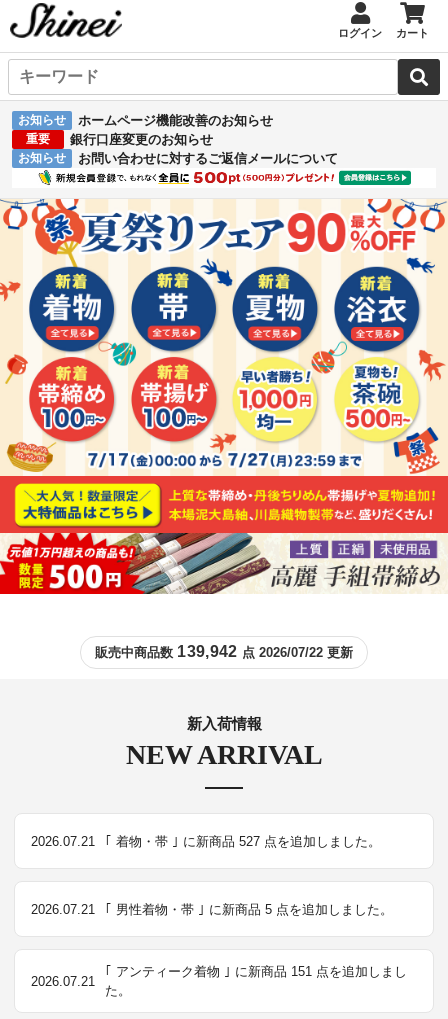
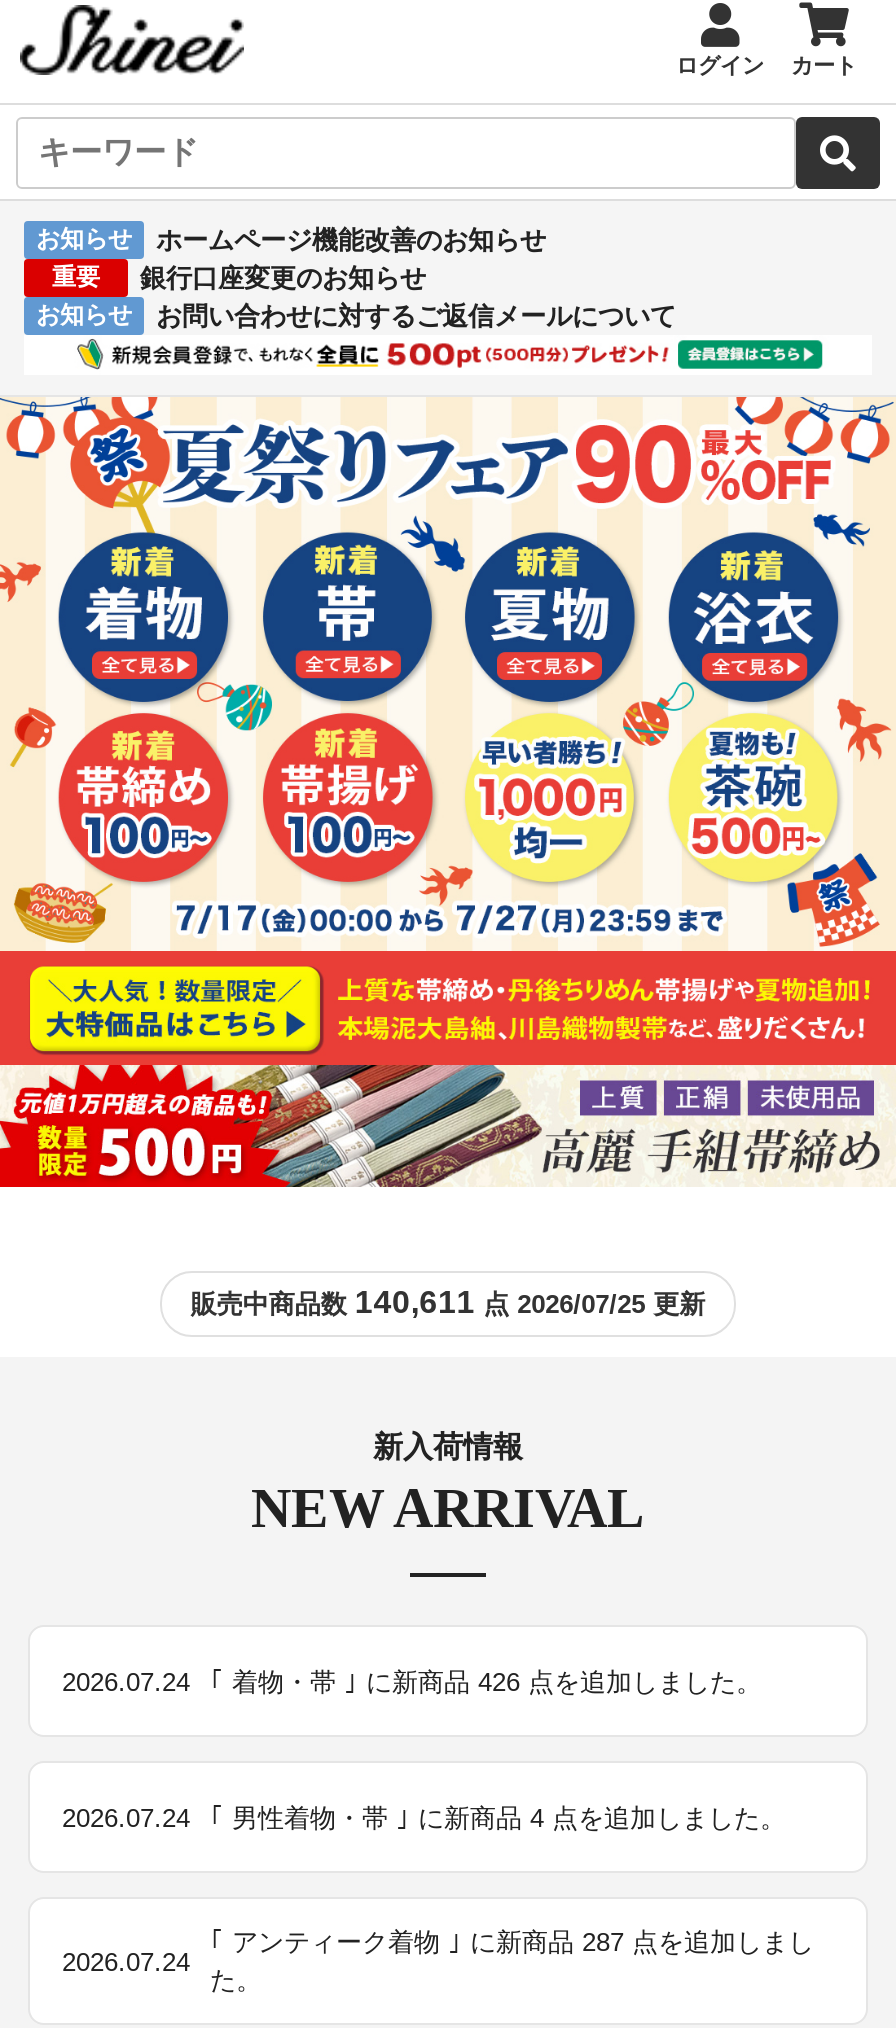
[95,643,353,660] 販売中商品数139,942点 2026/07/22 更新 -> [191,1286,705,1320] 販売中商品数140,611点 2026/07/25 更新
[31,834,95,849] 2026.07.21 -> [62,1667,190,1697] 2026.07.24
[105,834,381,849] ｢ 着物・帯 ｣ に新商品 527 点を追加しました。 -> [210,1667,762,1697] ｢ 着物・帯 ｣ に新商品 426 点を追加しました。
[31,902,95,917] 2026.07.21 -> [62,1803,190,1833] 2026.07.24
[105,902,393,917] ｢ 男性着物・帯 ｣ に新商品 5 点を追加しました。 -> [210,1803,786,1833] ｢ 男性着物・帯 ｣ に新商品 4 点を追加しました。
[105,964,407,979] ｢ アンティーク着物 ｣ に新商品 151 点を追加しまし -> [210,1928,814,1958] ｢ アンティーク着物 ｣ に新商品 287 点を追加しまし
[31,974,95,989] 2026.07.21 -> [62,1947,190,1977] 2026.07.24

